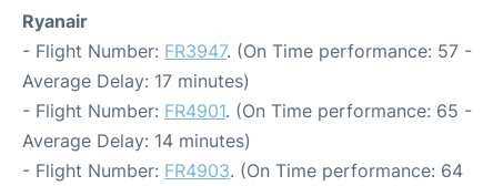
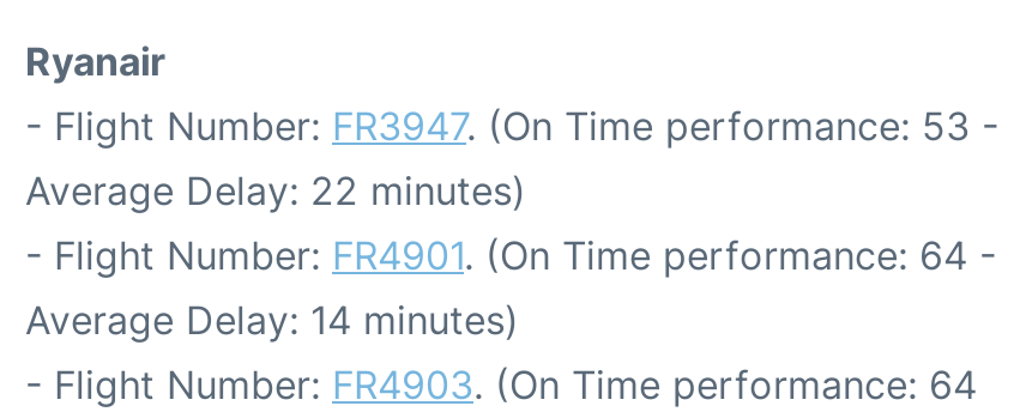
[22,40,472,62] - Flight Number: FR3947. (On Time performance: 57 - -> [25,102,998,150] - Flight Number: FR3947. (On Time performance: 53 -
[22,70,250,92] Average Delay: 17 minutes) -> [25,166,526,214] Average Delay: 22 minutes)
[22,100,472,122] - Flight Number: FR4901. (On Time performance: 65 - -> [25,231,996,279] - Flight Number: FR4901. (On Time performance: 64 -

